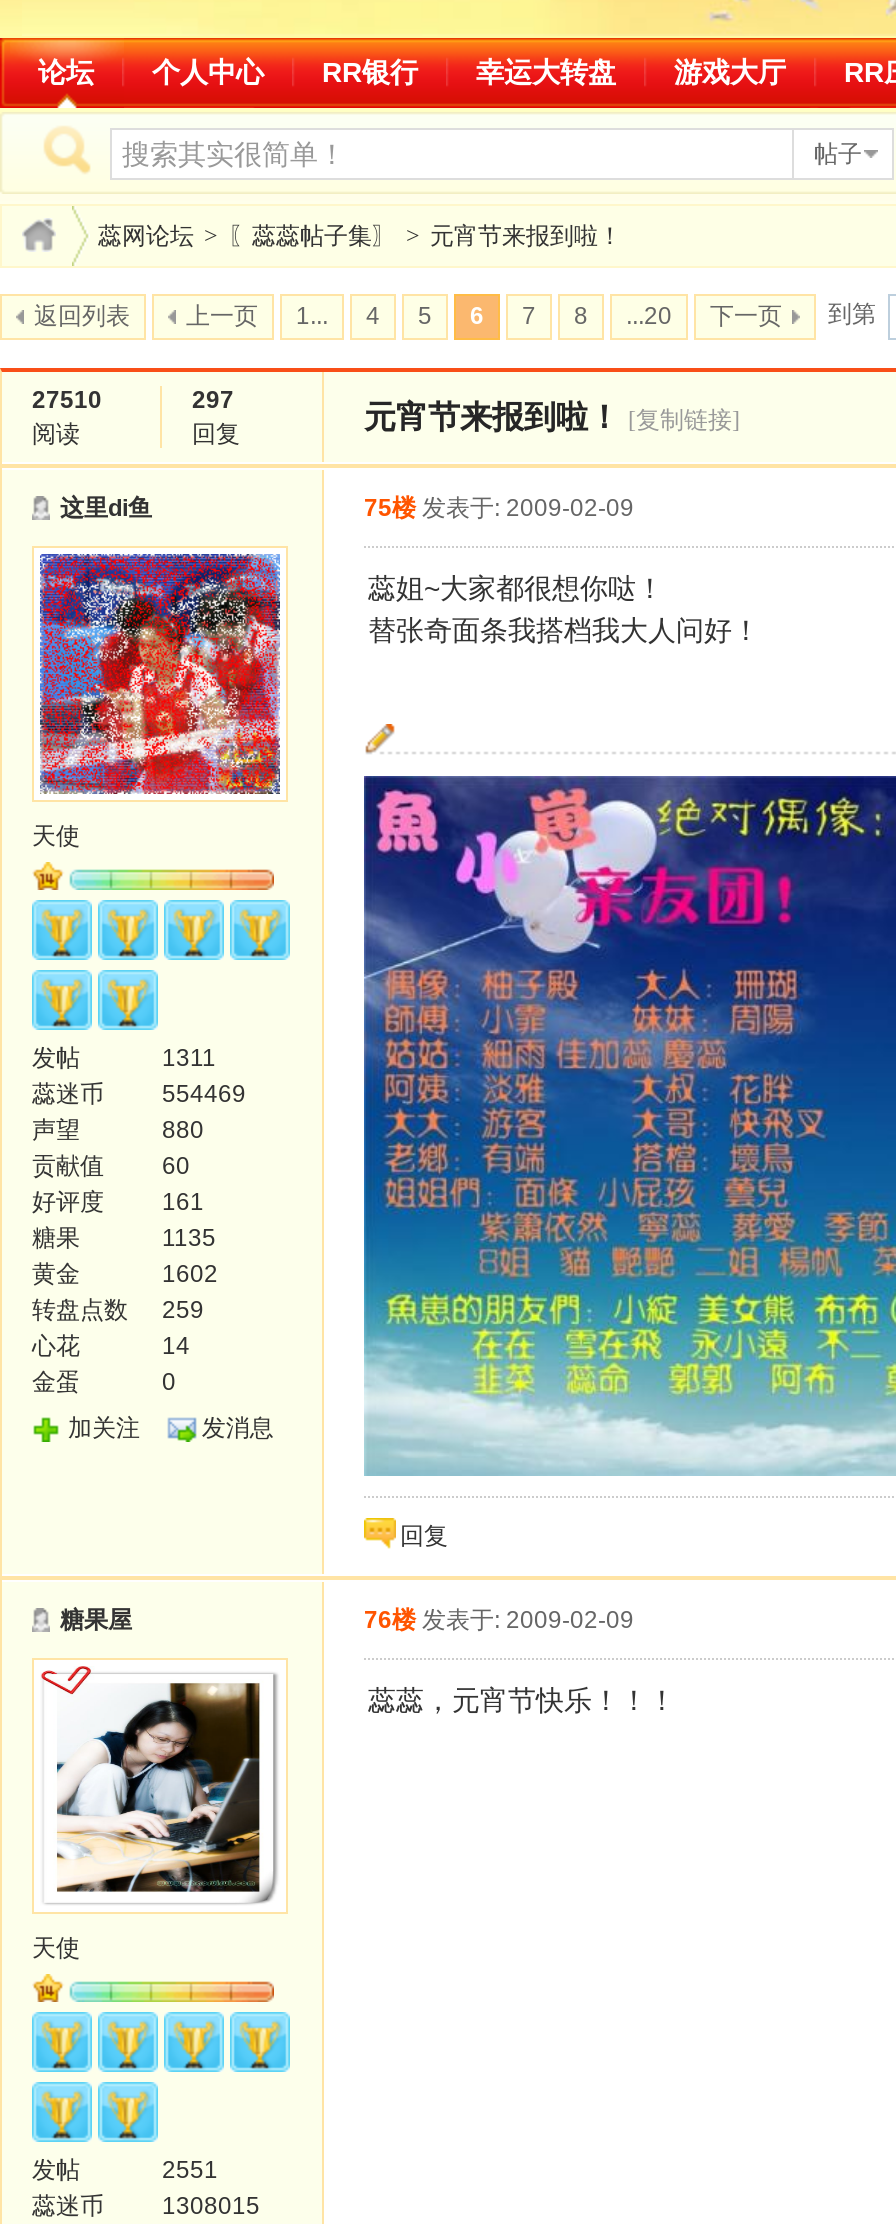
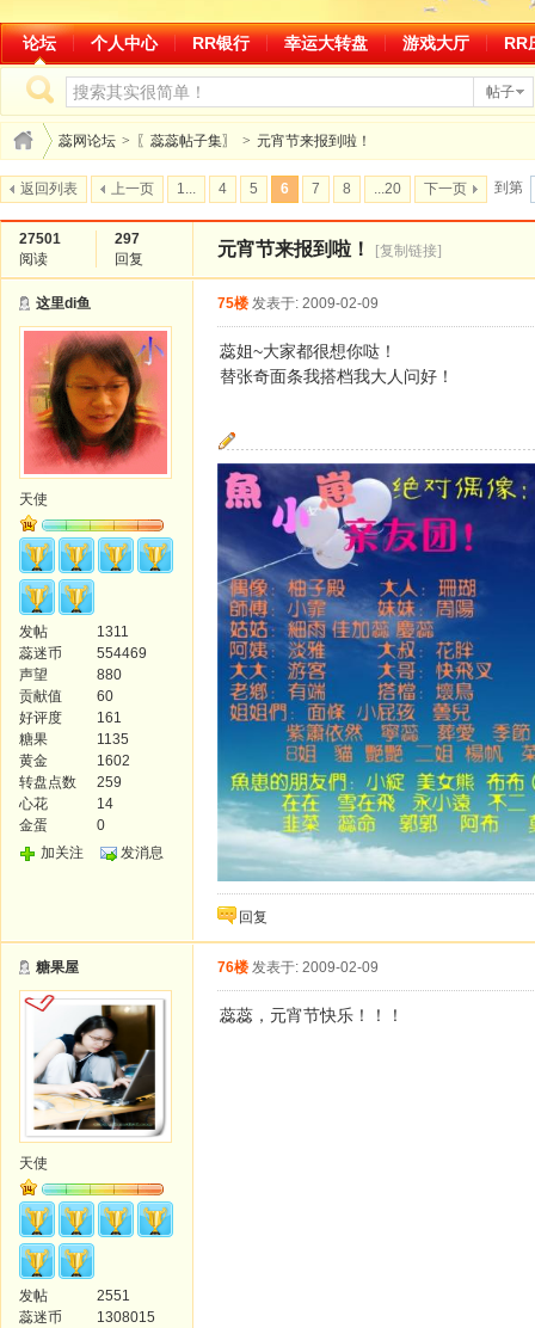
[32,386,102,414] 27510 -> [19,230,61,247] 27501
[38,552,282,796] [image] -> [23,330,168,475] [image]

